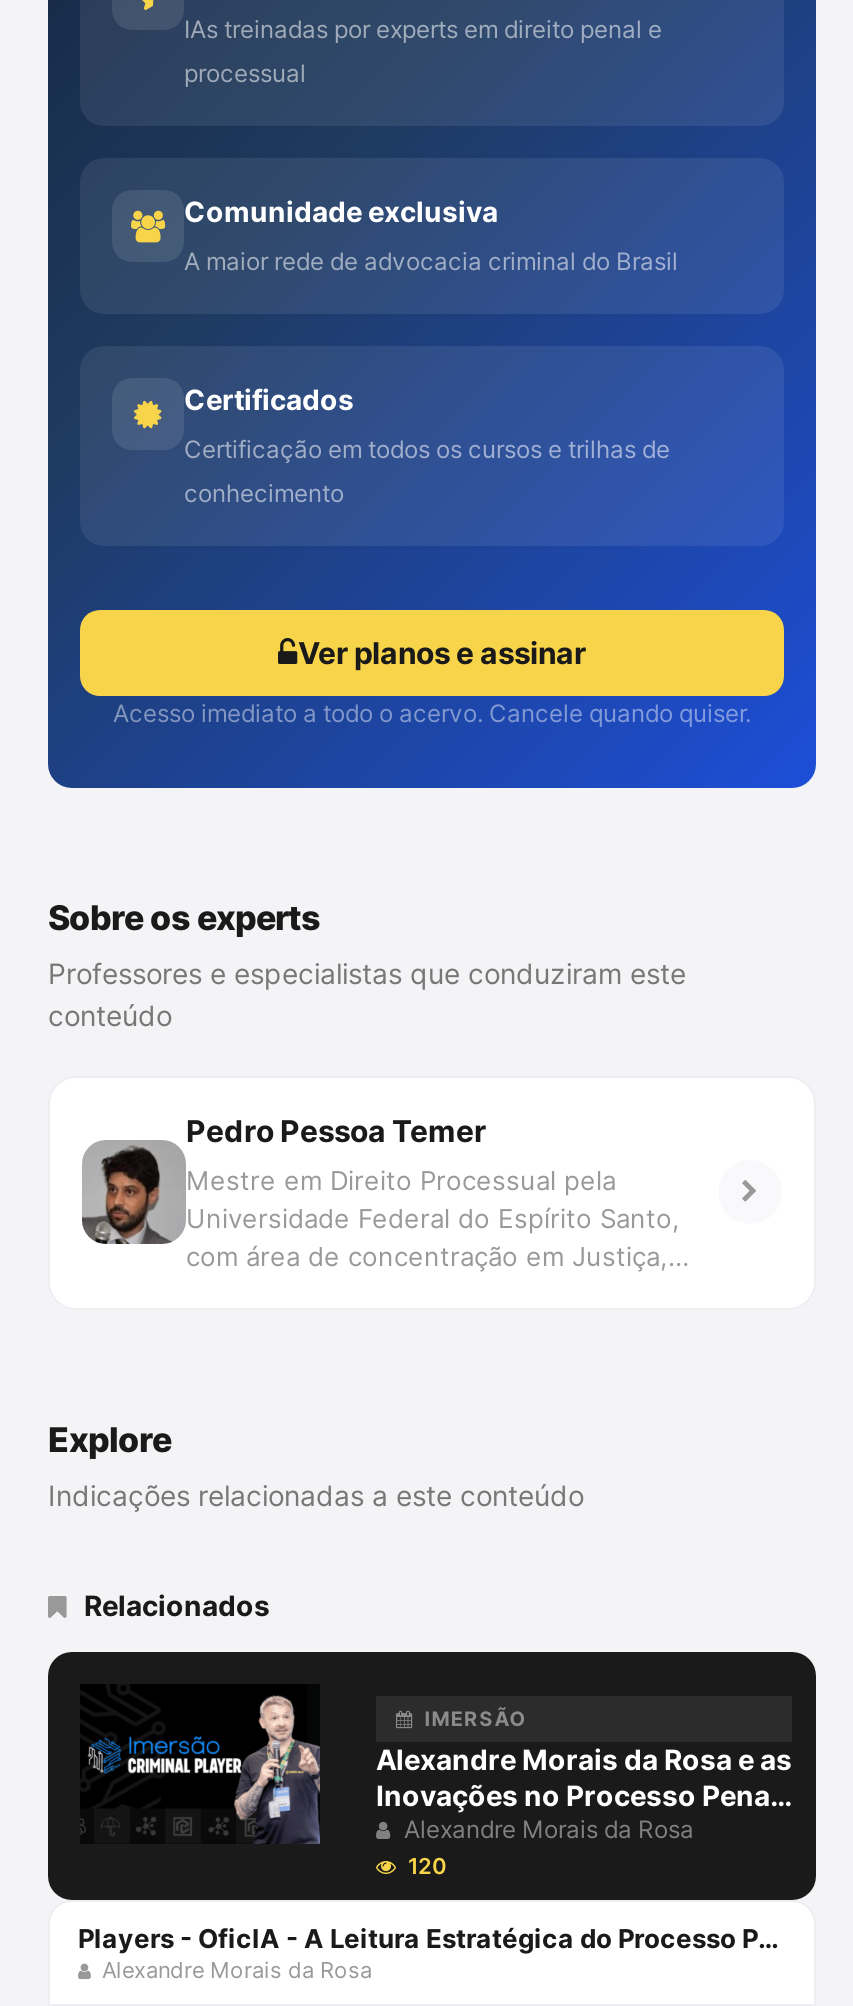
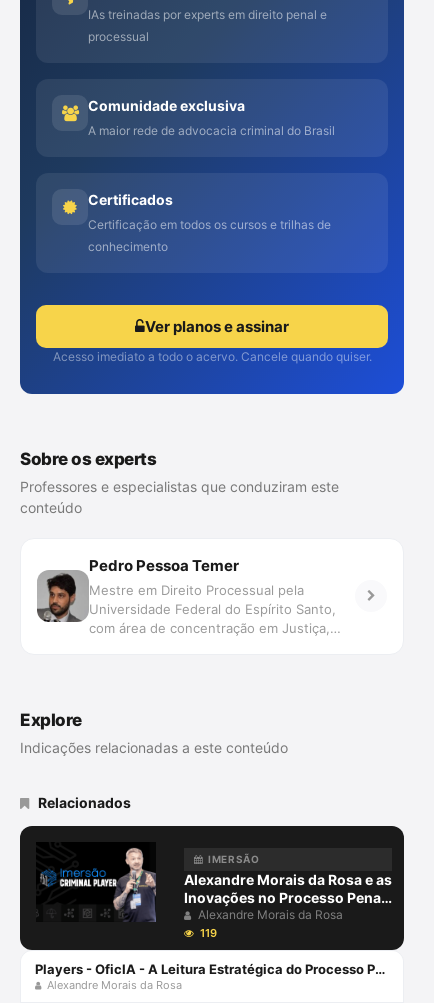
[402,1852,446,1880] 120 -> [197,926,217,940] 119

